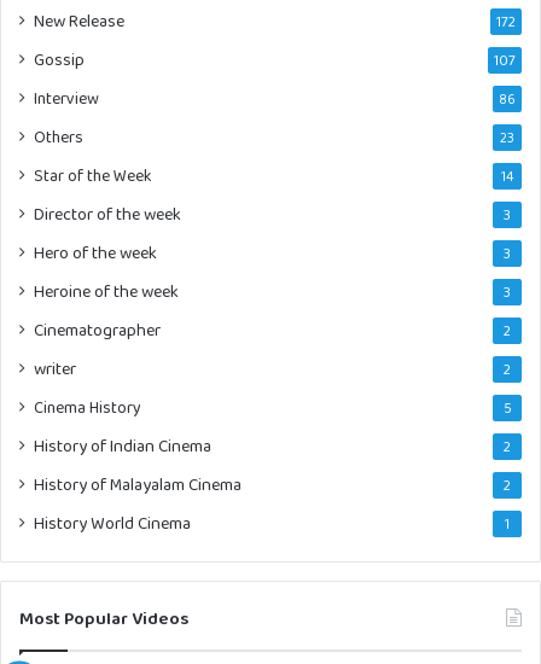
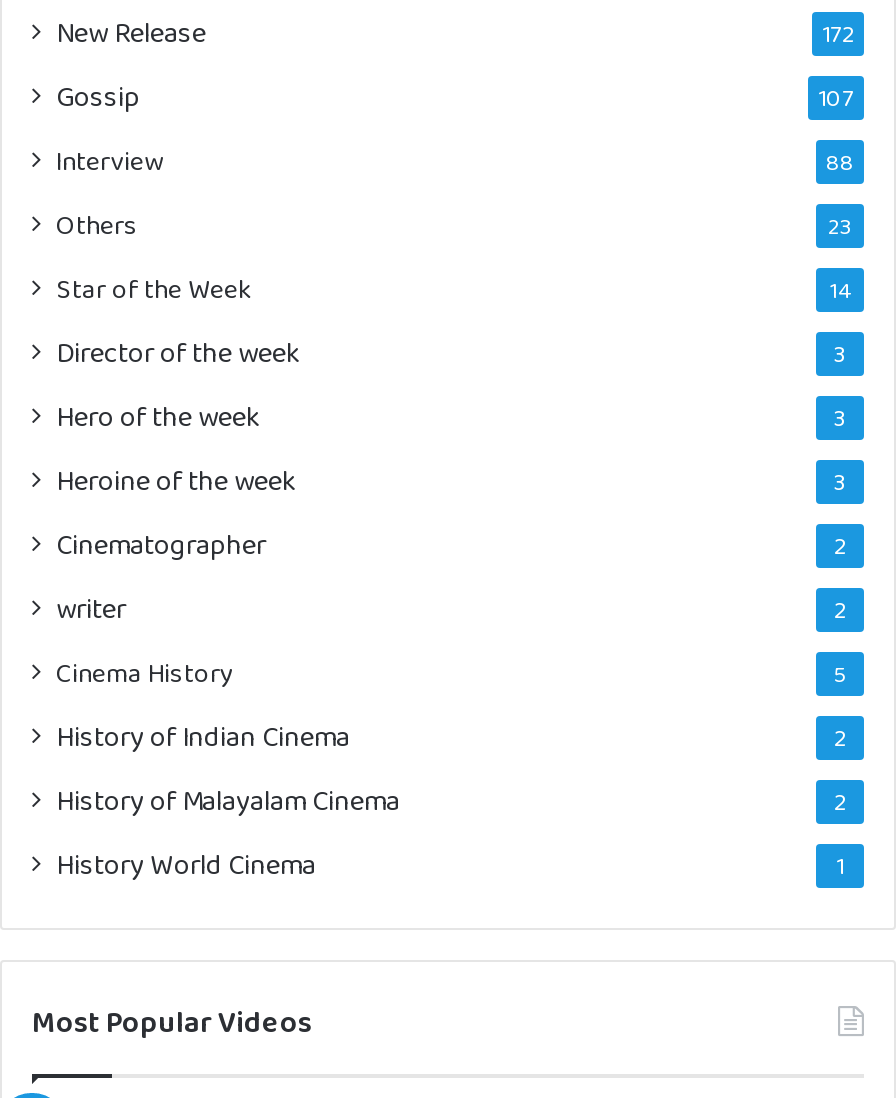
[499,88,516,110] 86 -> [826,144,854,180] 88

